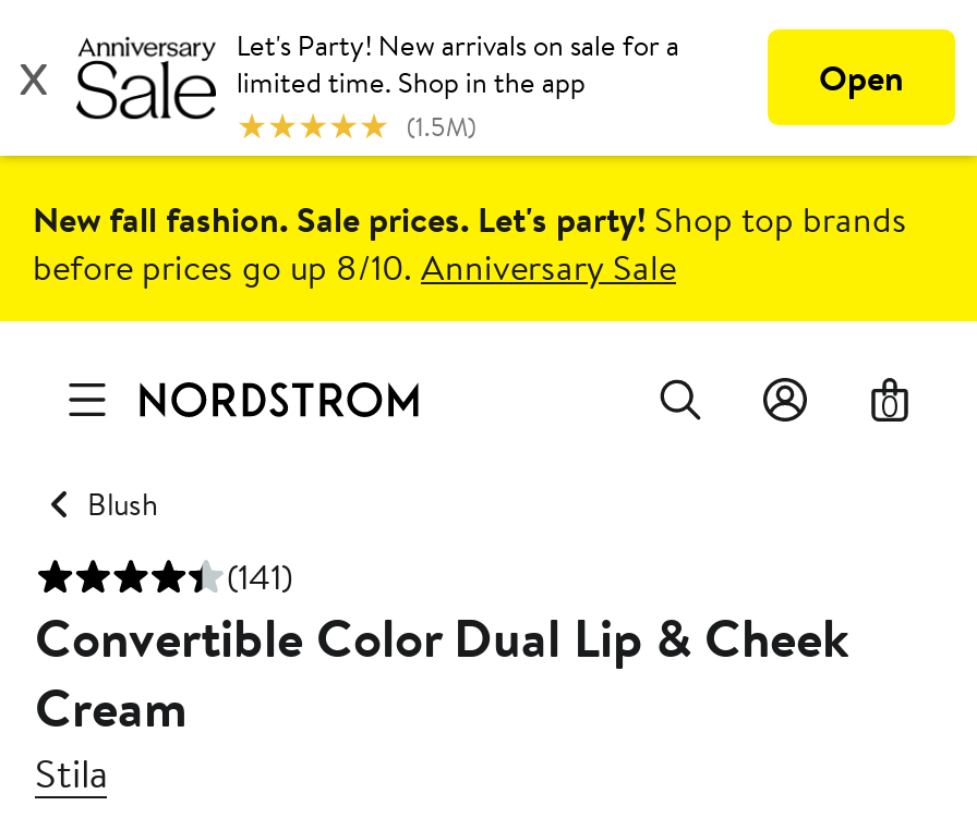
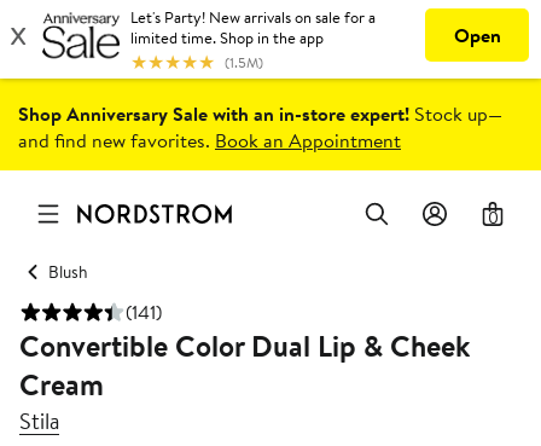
[33,195,907,291] New fall fashion. Sale prices. Let's party! Shop top brands | before prices go up 8/10. Anniversary Sale -> [18,100,502,154] Shop Anniversary Sale with an in-store expert! Stock up— | and find new favorites. Book an Appointment

